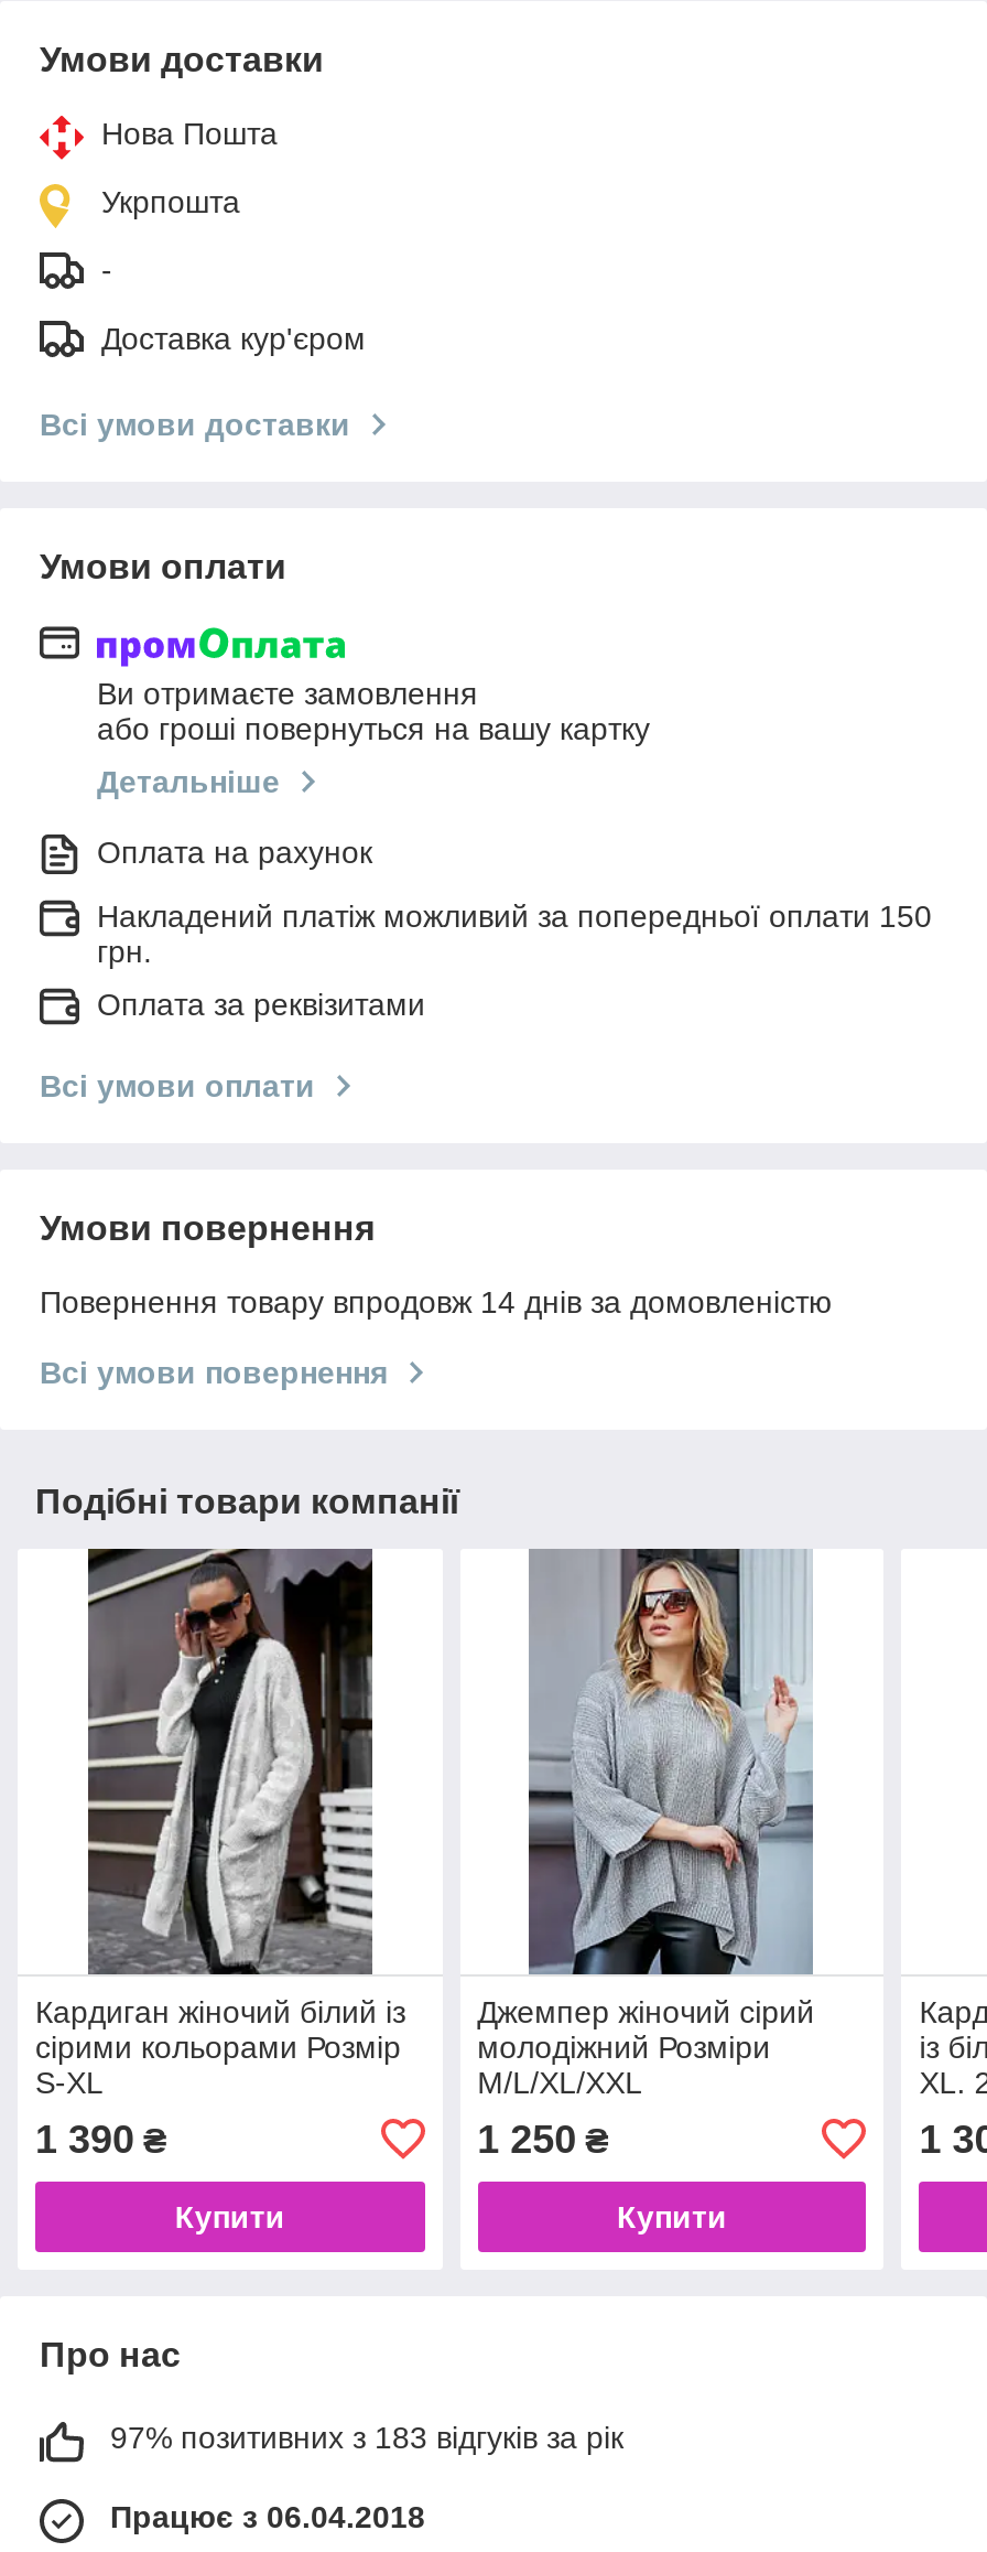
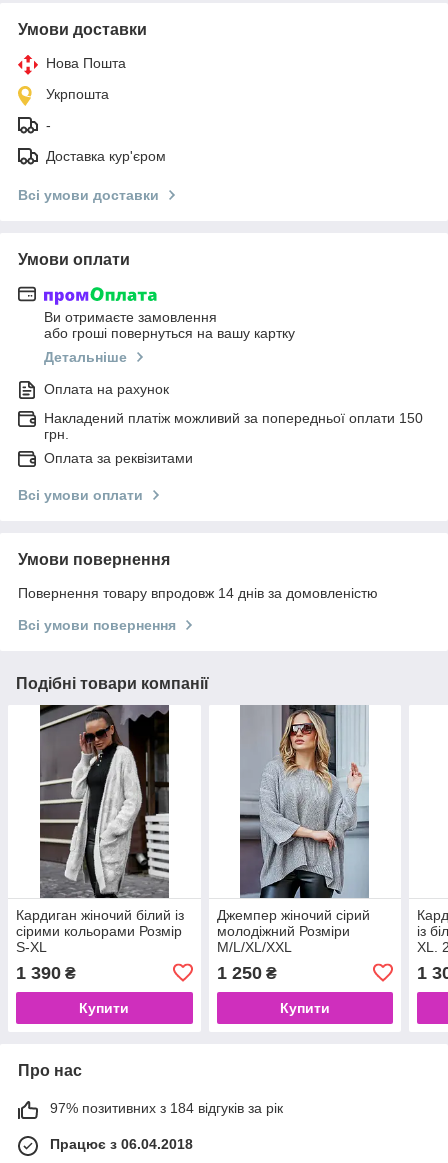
[110,2419,623,2455] 97% позитивних з 183 відгуків за рік -> [50,1100,283,1116] 97% позитивних з 184 відгуків за рік

